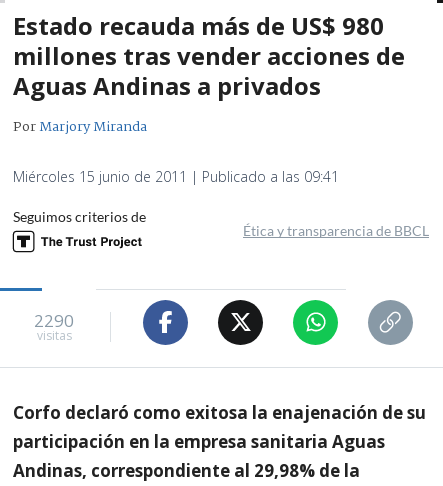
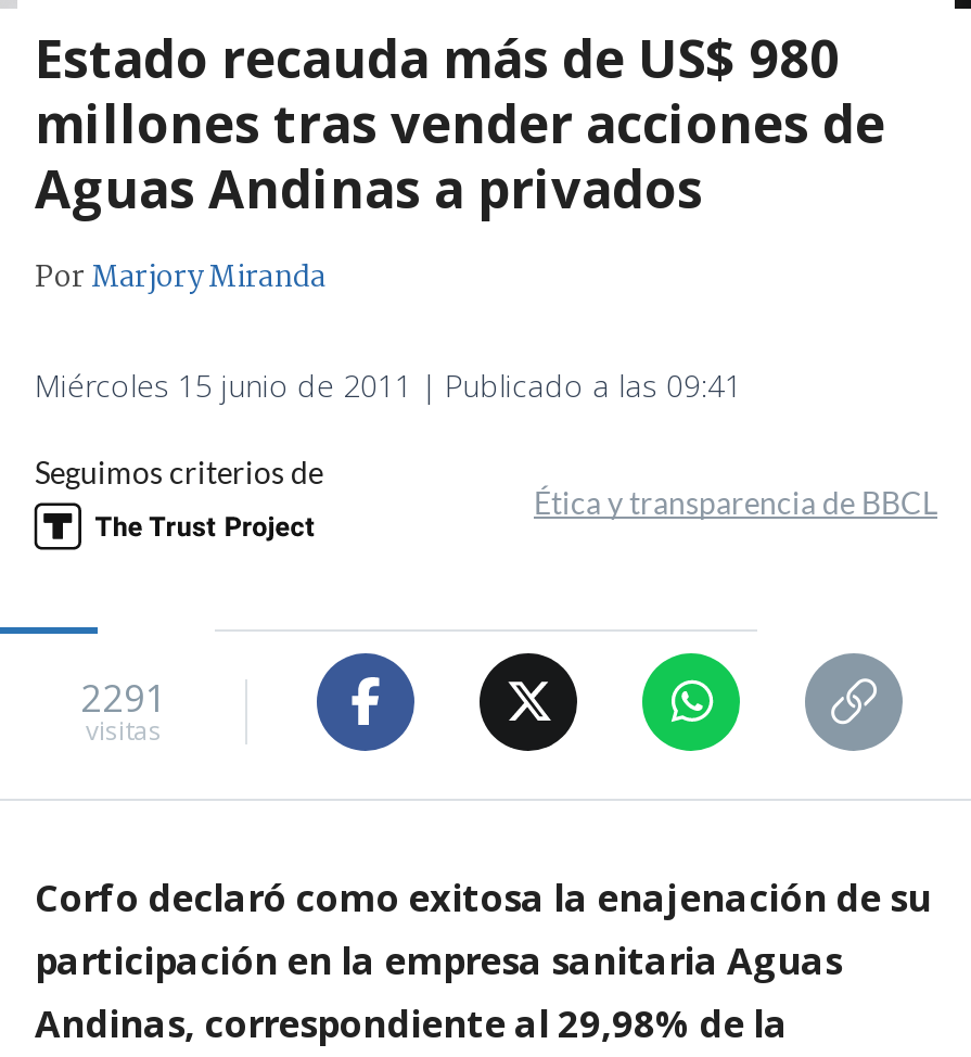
[34,309,74,332] 2290 -> [80,673,167,723] 2291

